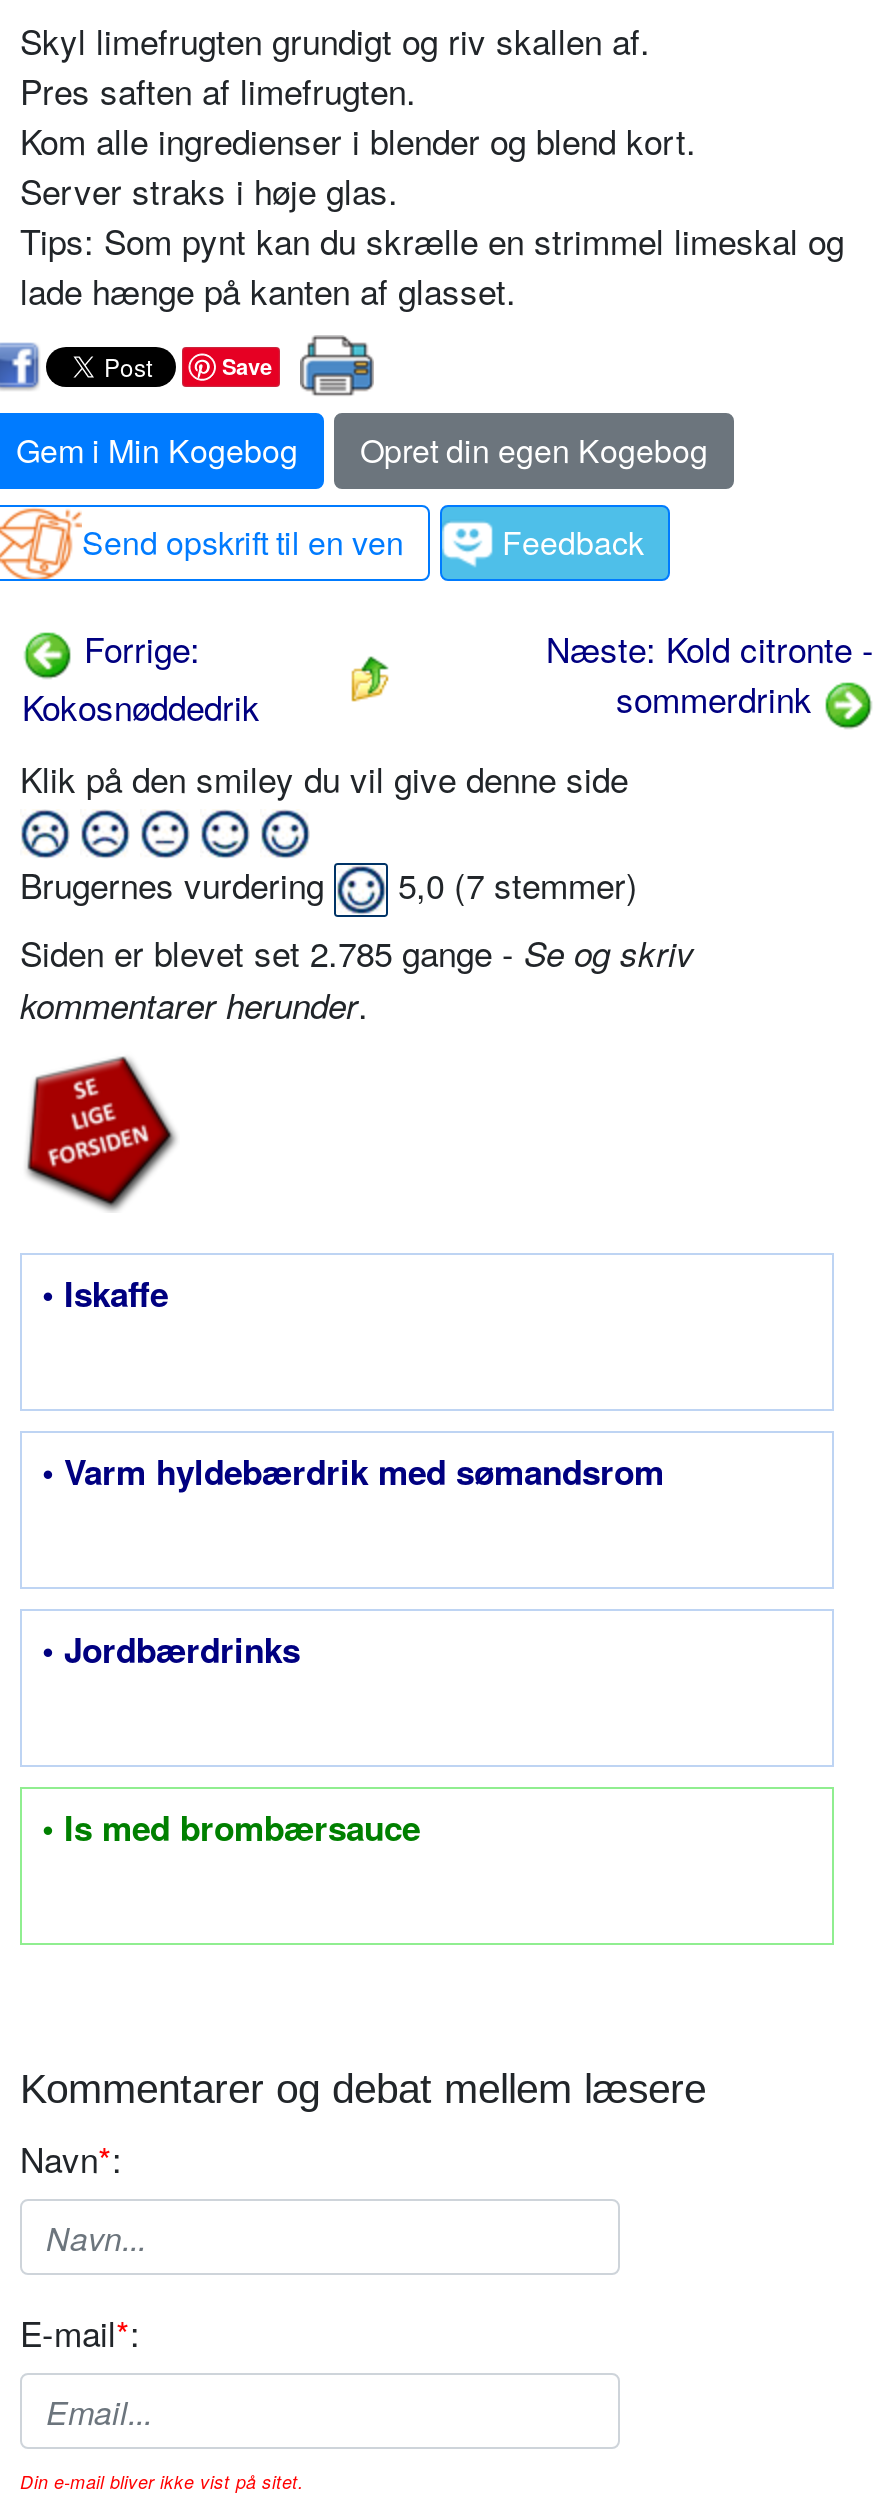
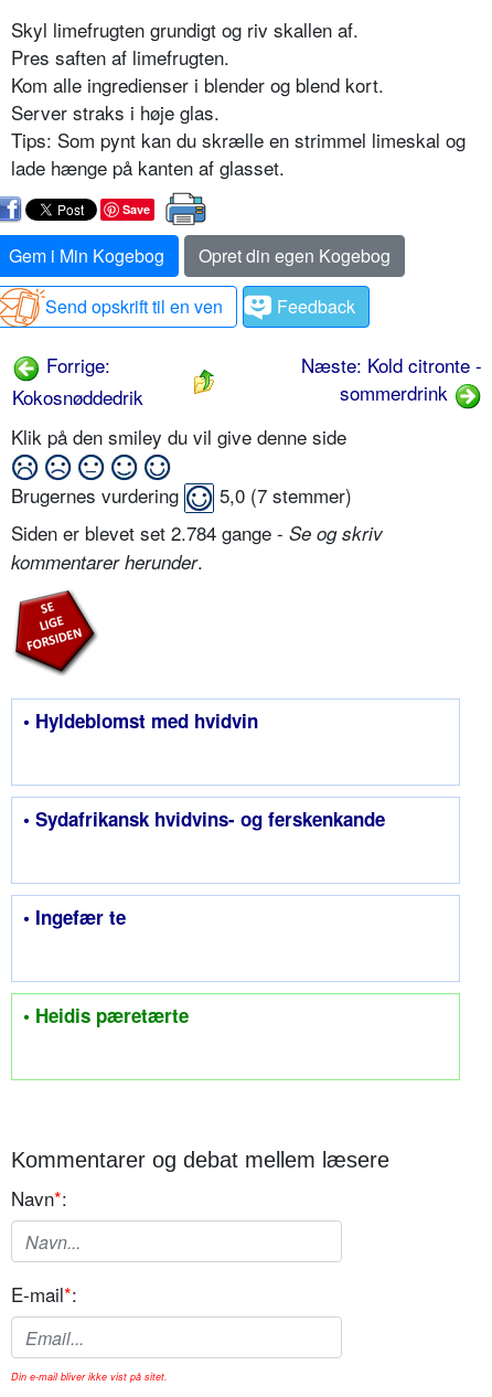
[20,927,694,977] Siden er blevet set 2.785 gange - Se og skriv -> [11,519,383,546] Siden er blevet set 2.784 gange - Se og skriv
[42,1269,168,1317] • Iskaffe -> [23,708,258,734] • Hyldeblomst med hvidvin
[42,1447,664,1495] • Varm hyldebærdrik med sømandsrom -> [23,806,385,832] • Sydafrikansk hvidvins- og ferskenkande
[42,1625,300,1673] • Jordbærdrinks -> [23,904,126,930] • Ingefær te
[42,1803,420,1851] • Is med brombærsauce -> [23,1002,189,1029] • Heidis pæretærte

